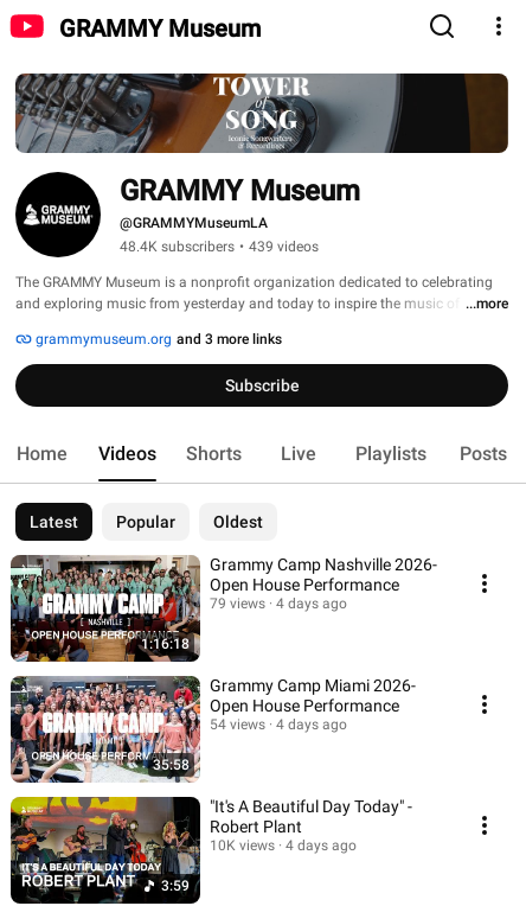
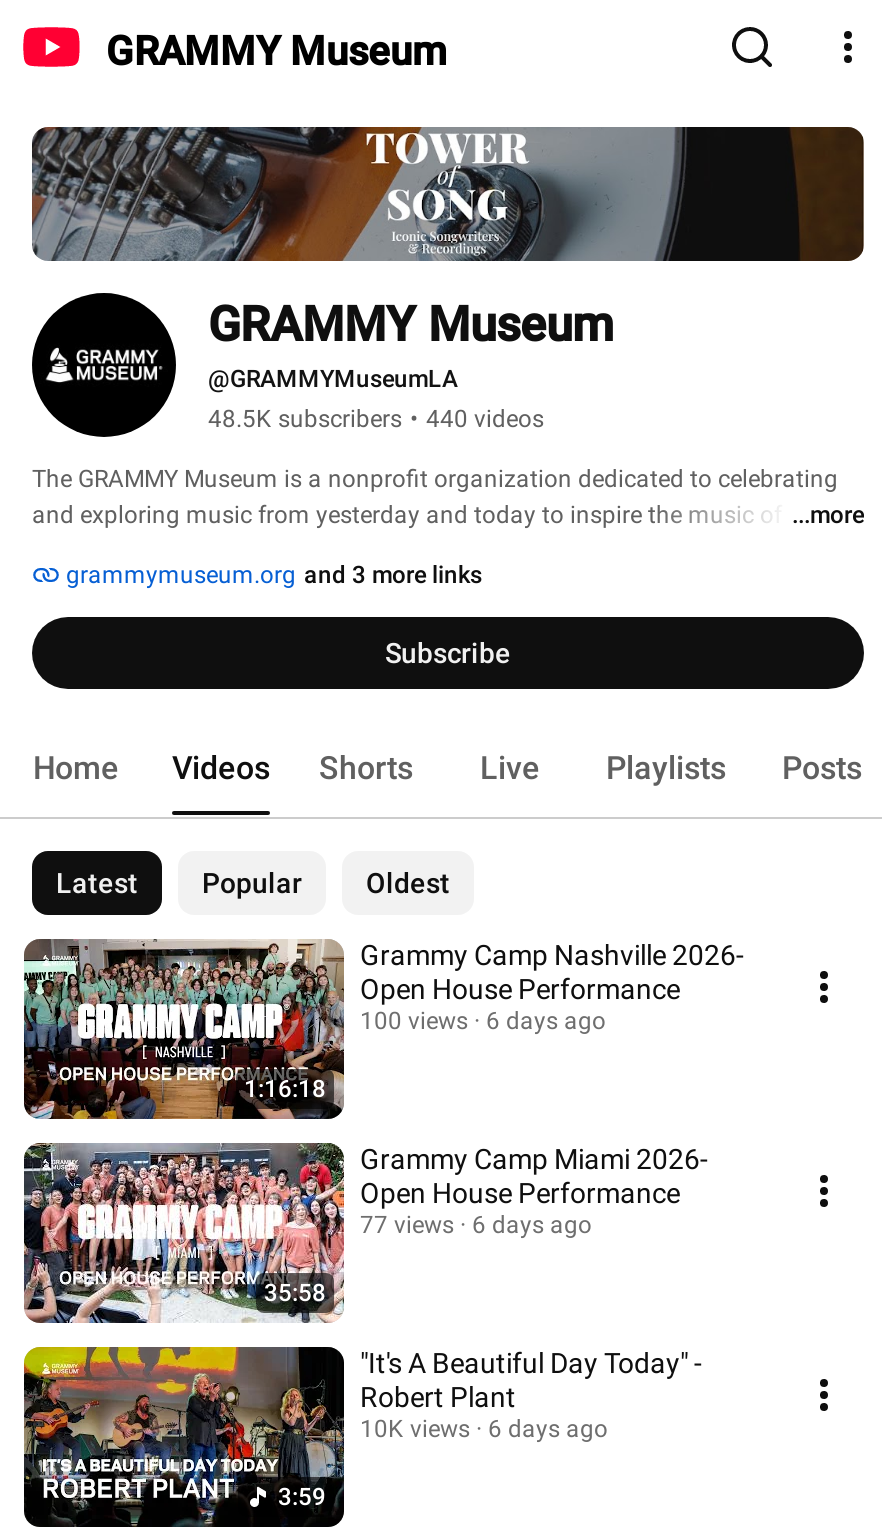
[120,238,319,255] 48.4K subscribers • 439 videos -> [208,405,544,433] 48.5K subscribers • 440 videos
[210,595,265,612] 79 views -> [360,1007,468,1035] 100 views
[276,595,347,612] 4 days ago -> [486,1007,606,1035] 6 days ago
[210,716,265,733] 54 views -> [360,1211,454,1239] 77 views
[276,716,347,733] 4 days ago -> [472,1211,592,1239] 6 days ago
[210,837,357,854] 10K views 4 days ago -> [360,1415,608,1443] 10K views 6 days ago

